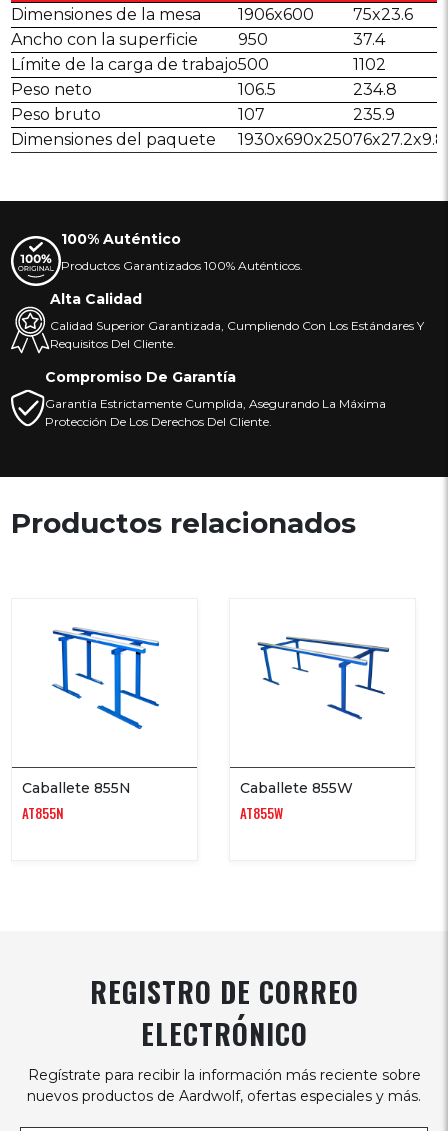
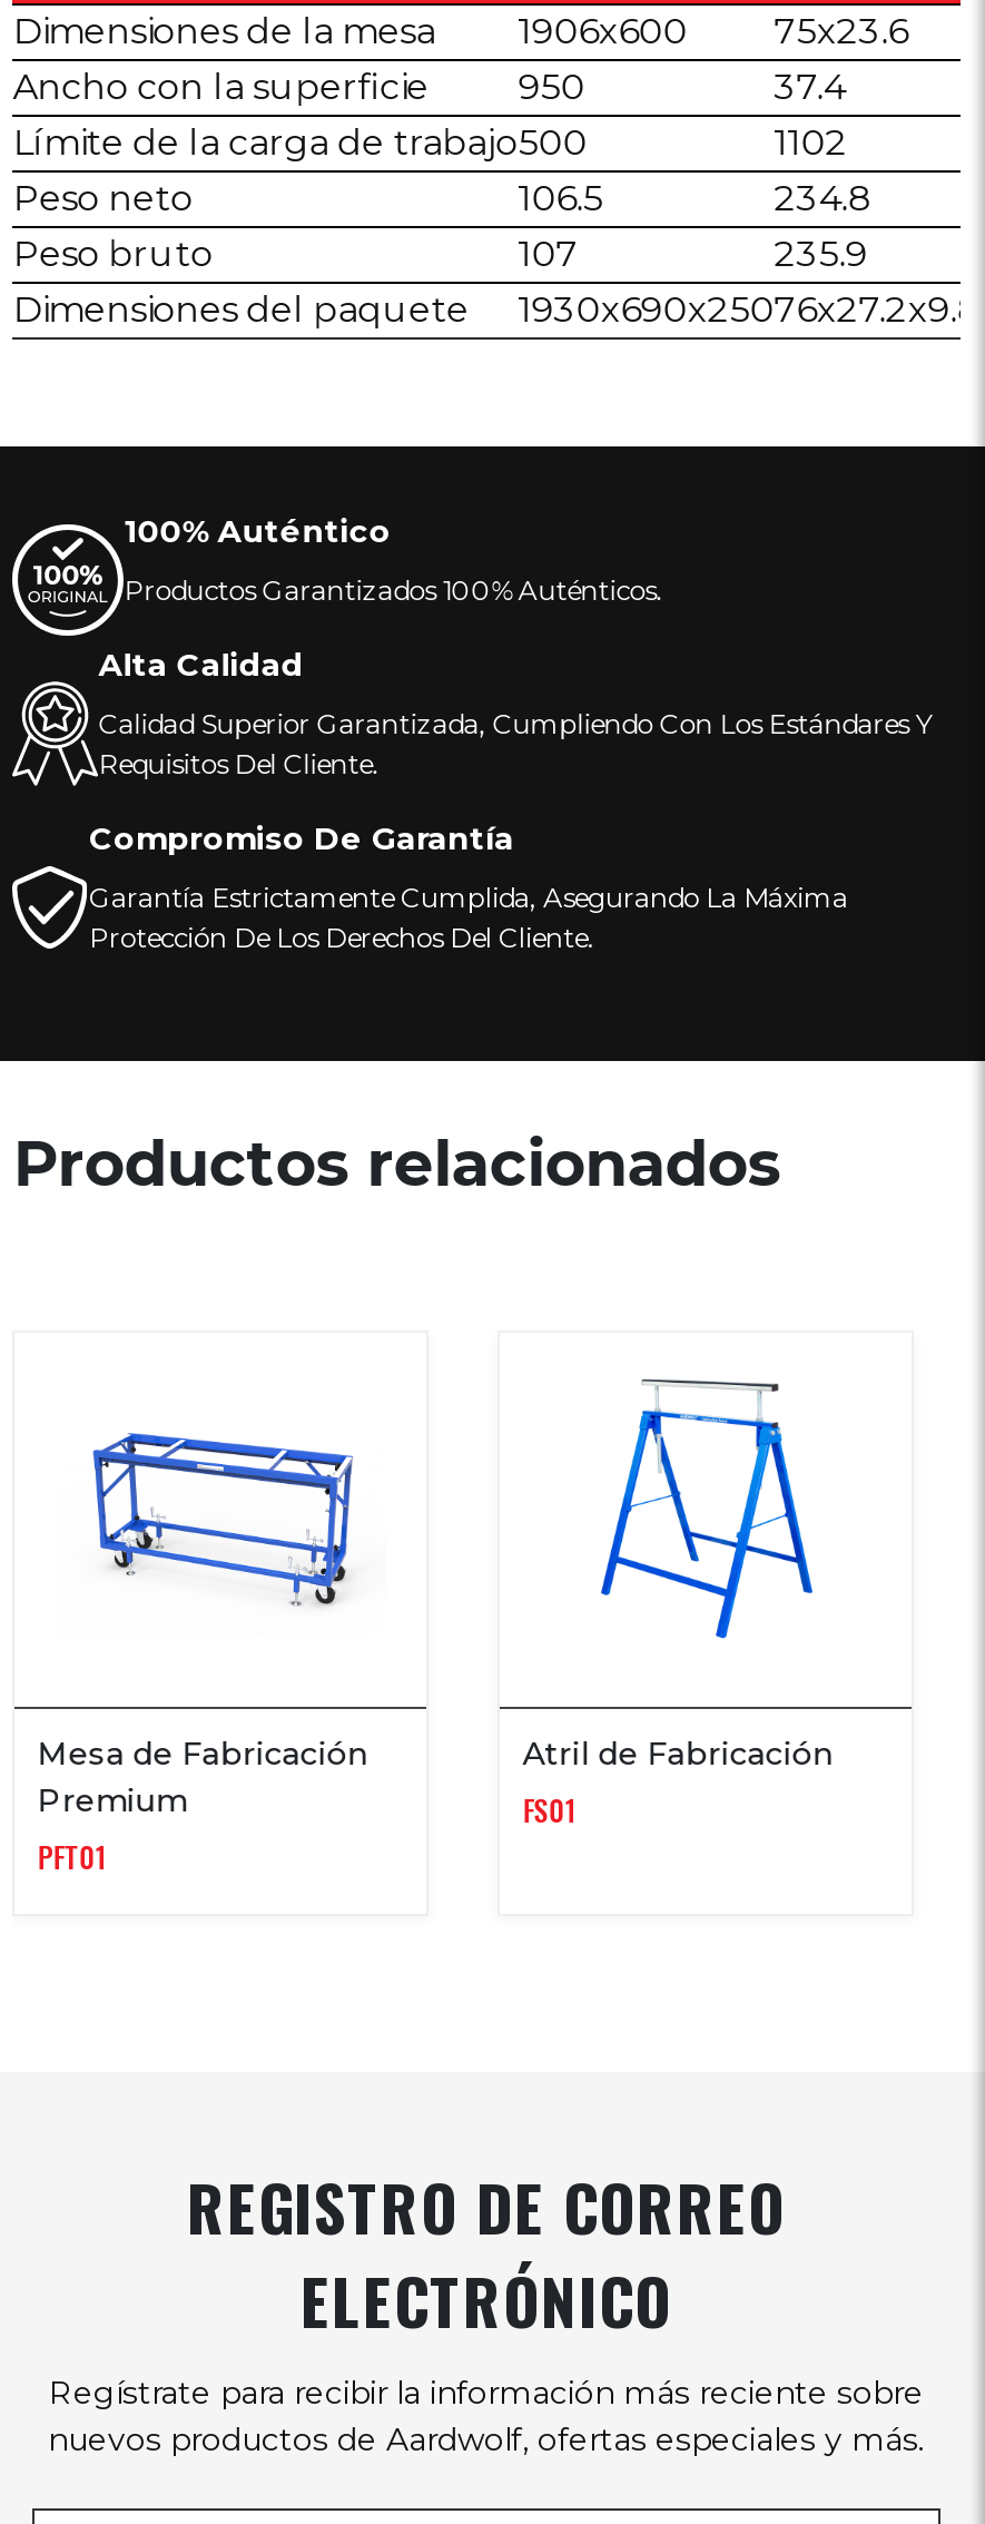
[47,626,163,730] [image] -> [90,1397,355,1622] [image]
[257,633,390,736] [image] -> [562,1377,854,1640] [image]
[22,779,131,823] Caballete 855N | AT855N -> [37,1734,369,1878] Mesa de Fabricación | Premium | PFT01
[240,779,353,823] Caballete 855W | AT855W -> [522,1734,834,1832] Atril de Fabricación | FS01

